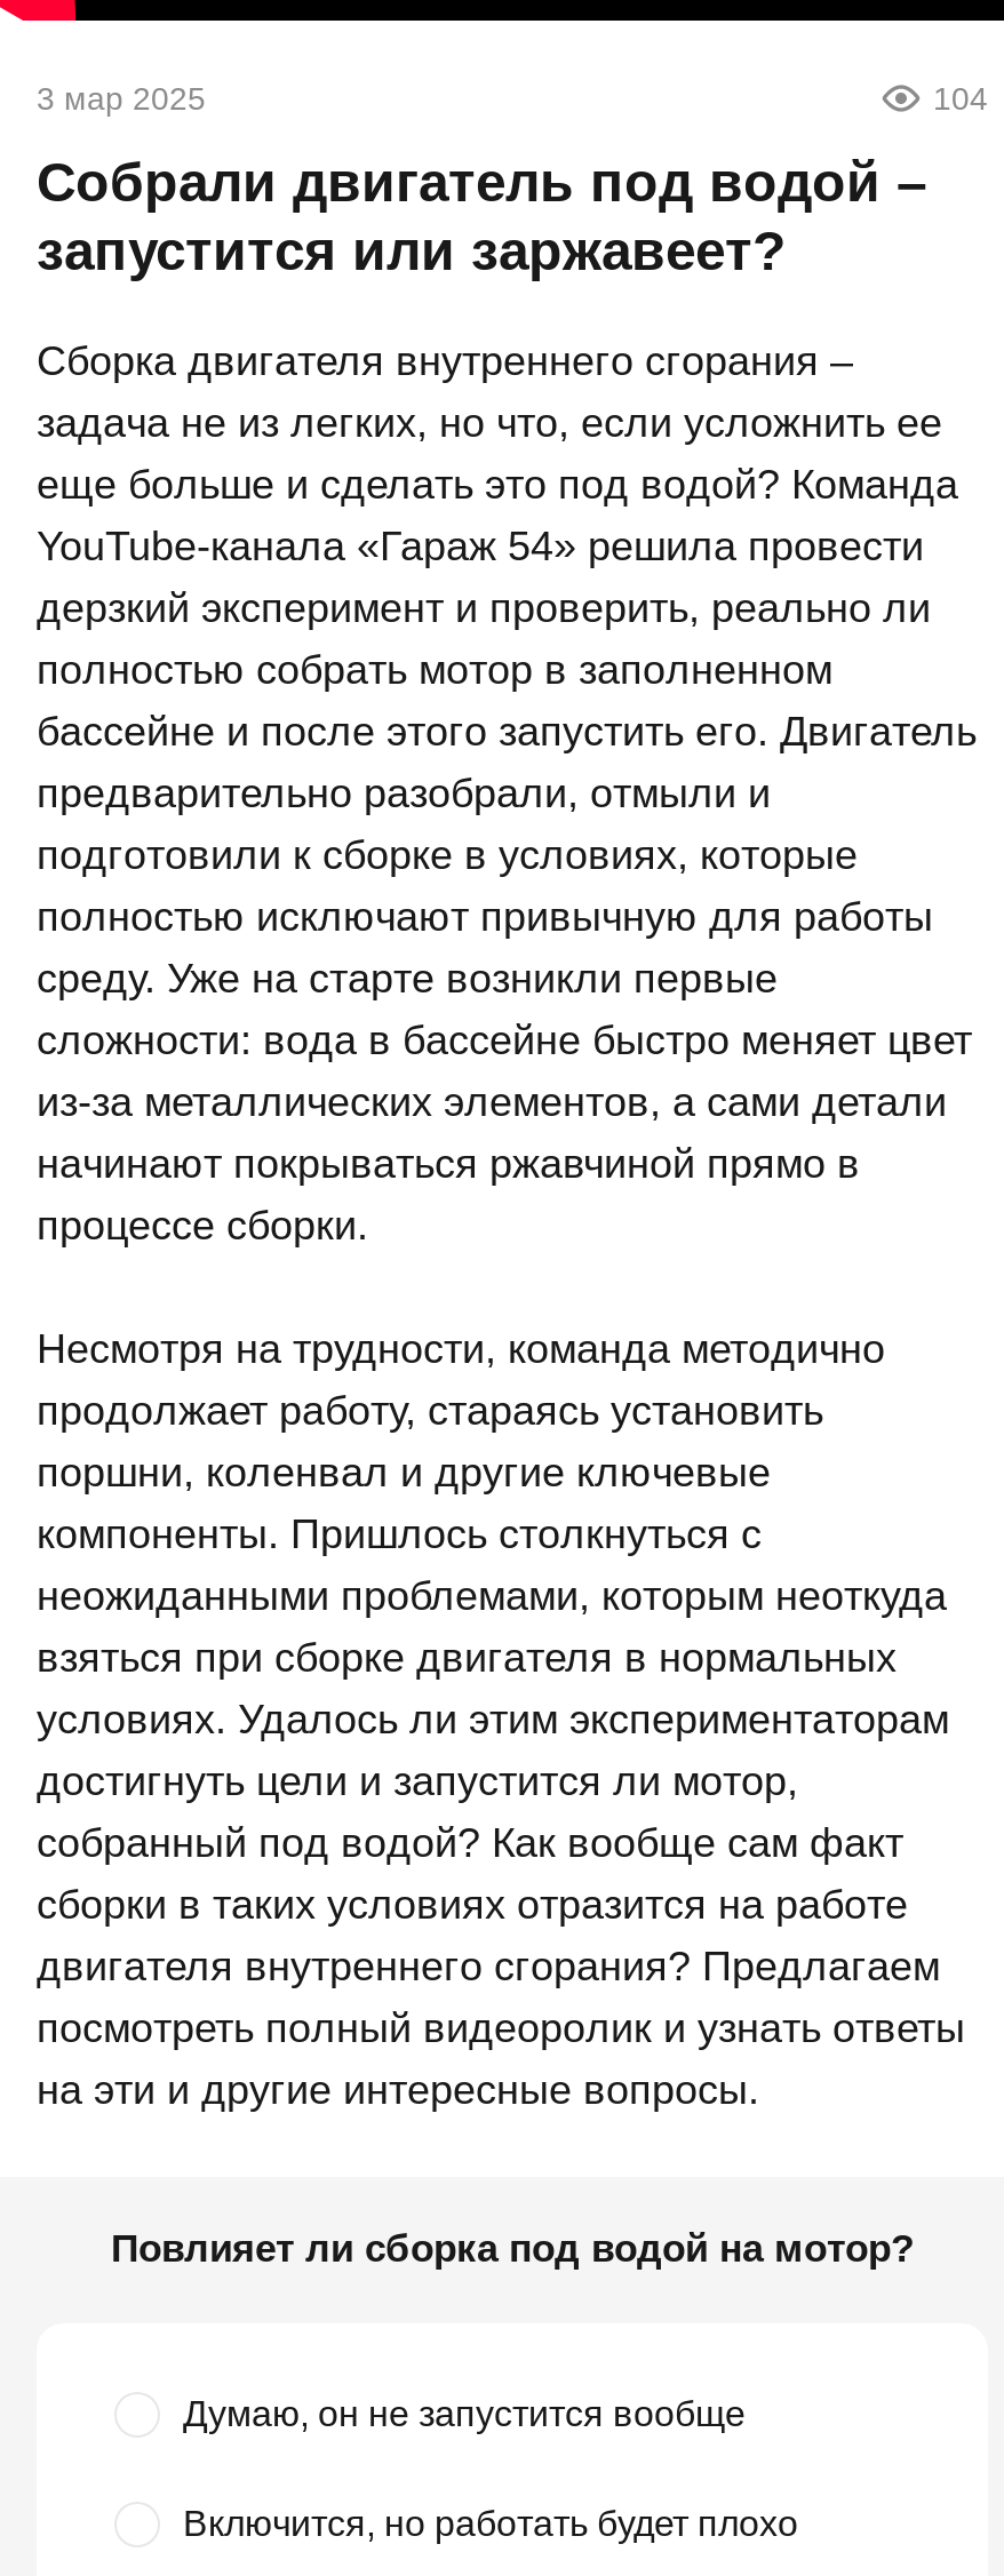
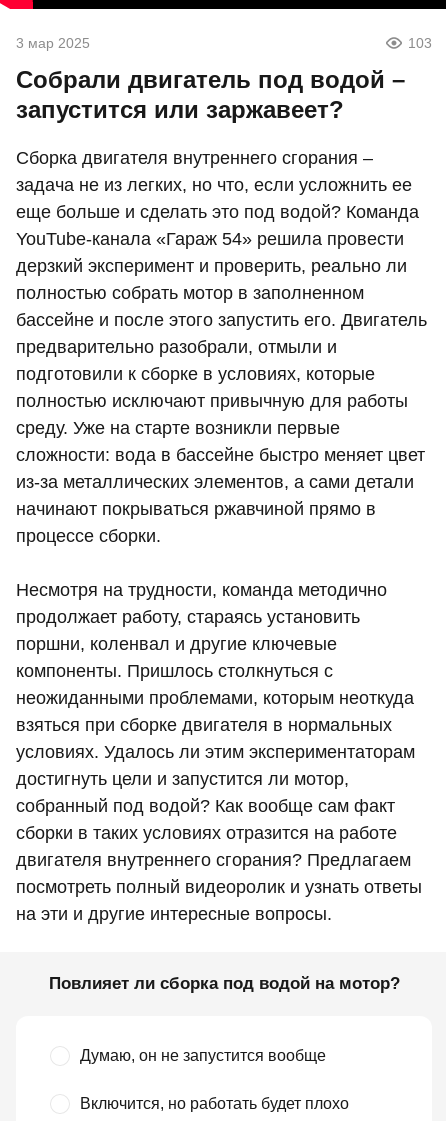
[933,80,988,117] 104 -> [408,35,432,51] 103

